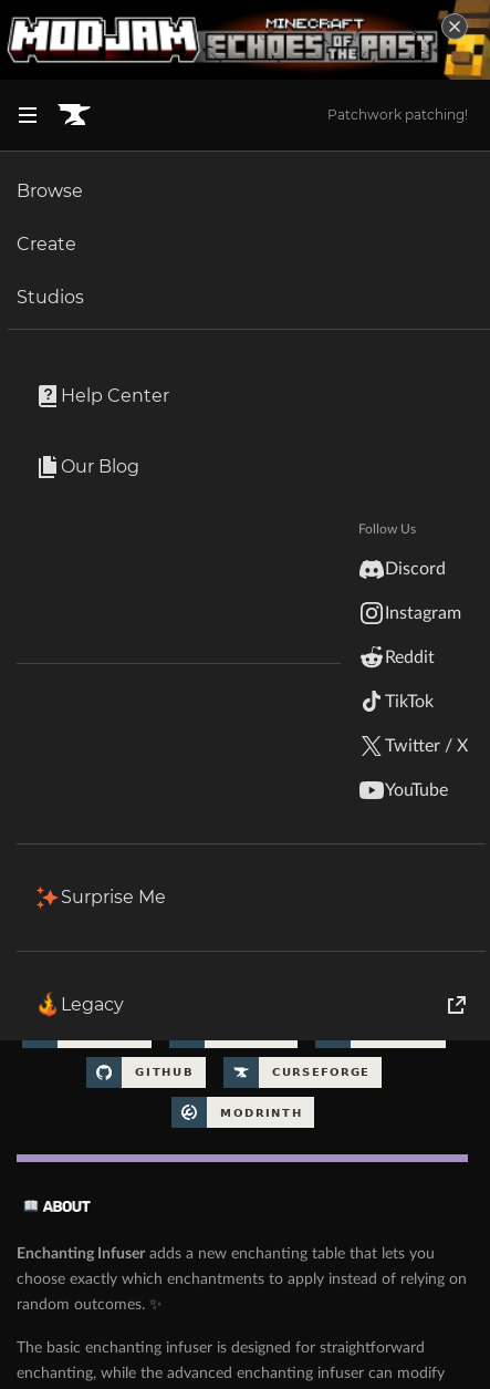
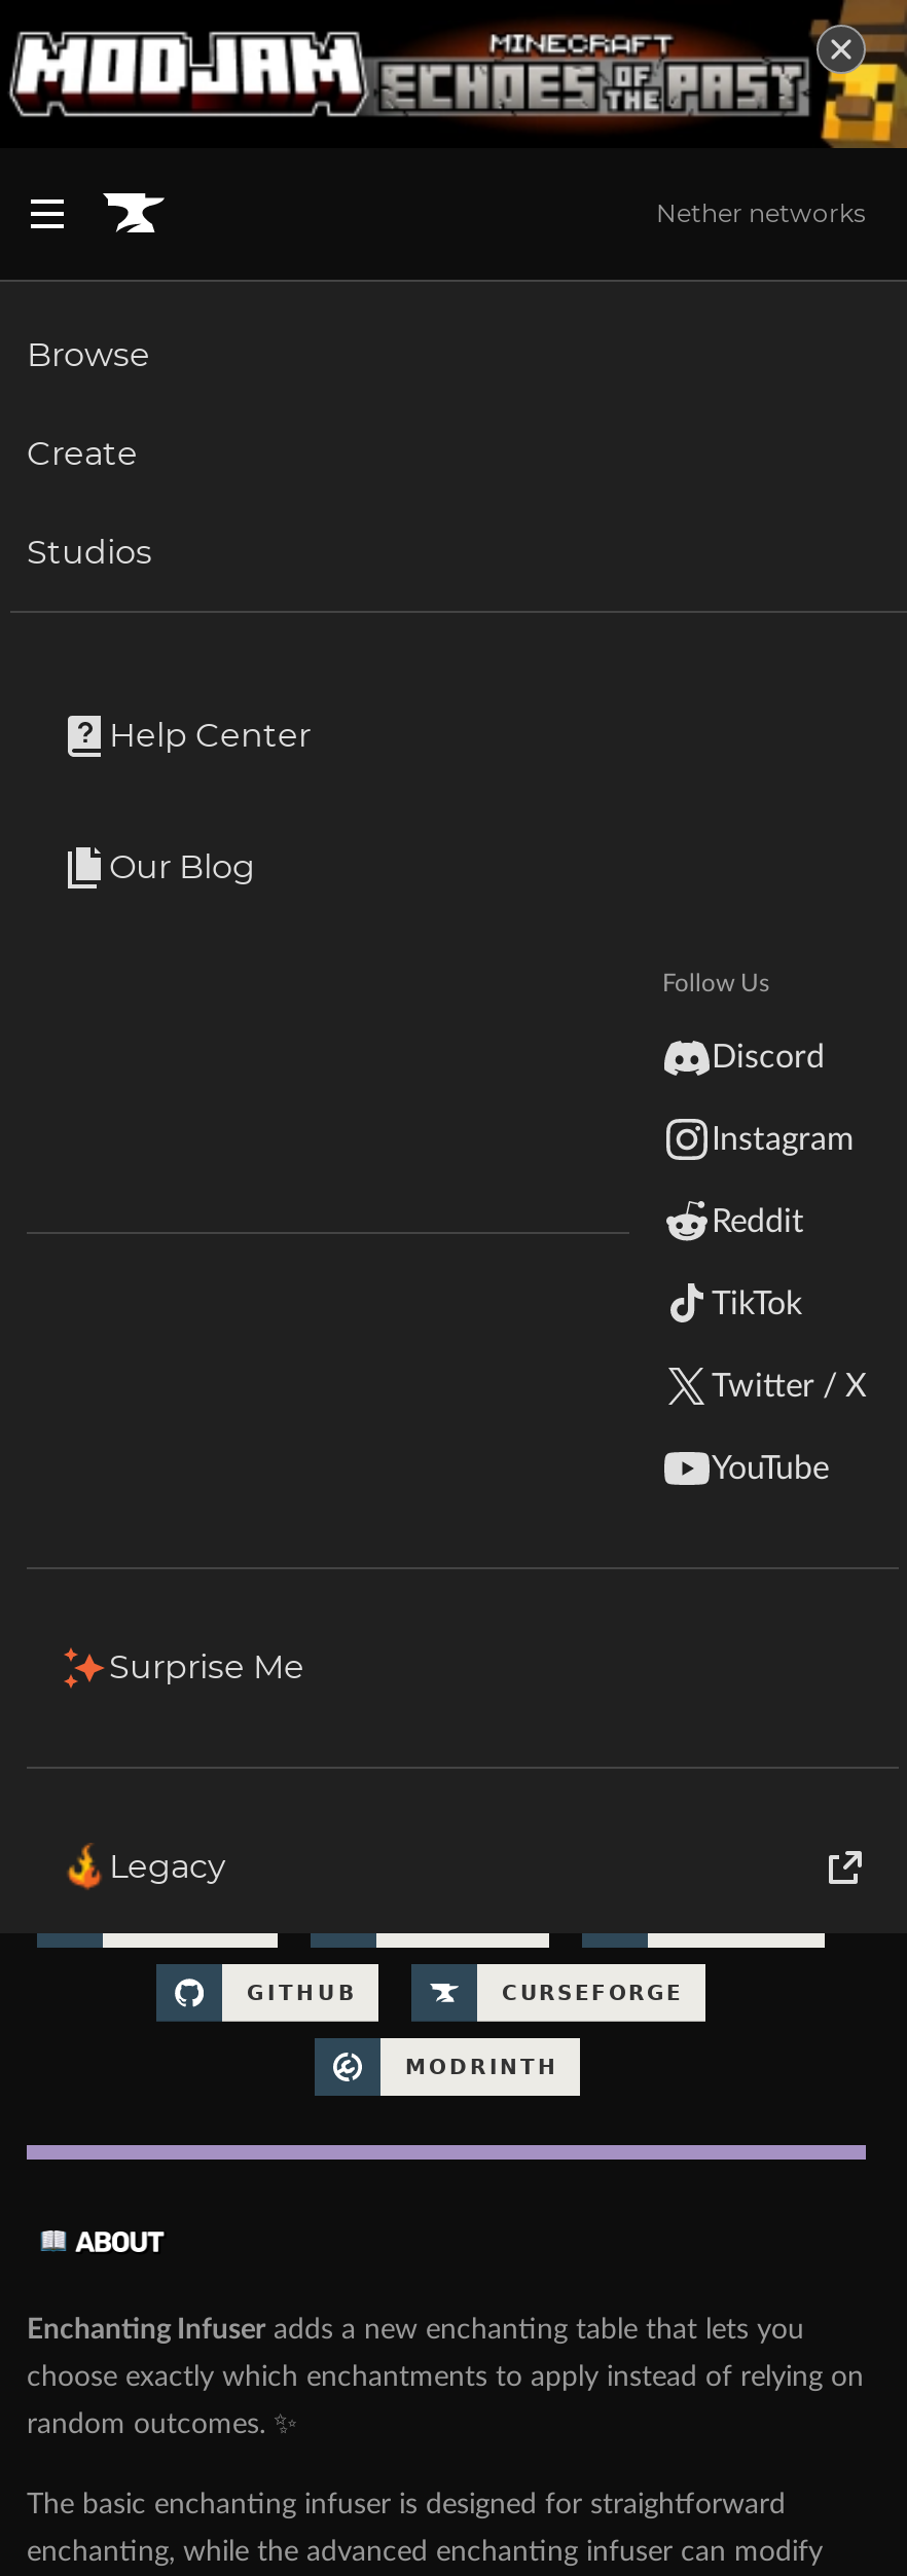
[327,106,468,123] Patchwork patching! -> [656,197,866,228] Nether networks

